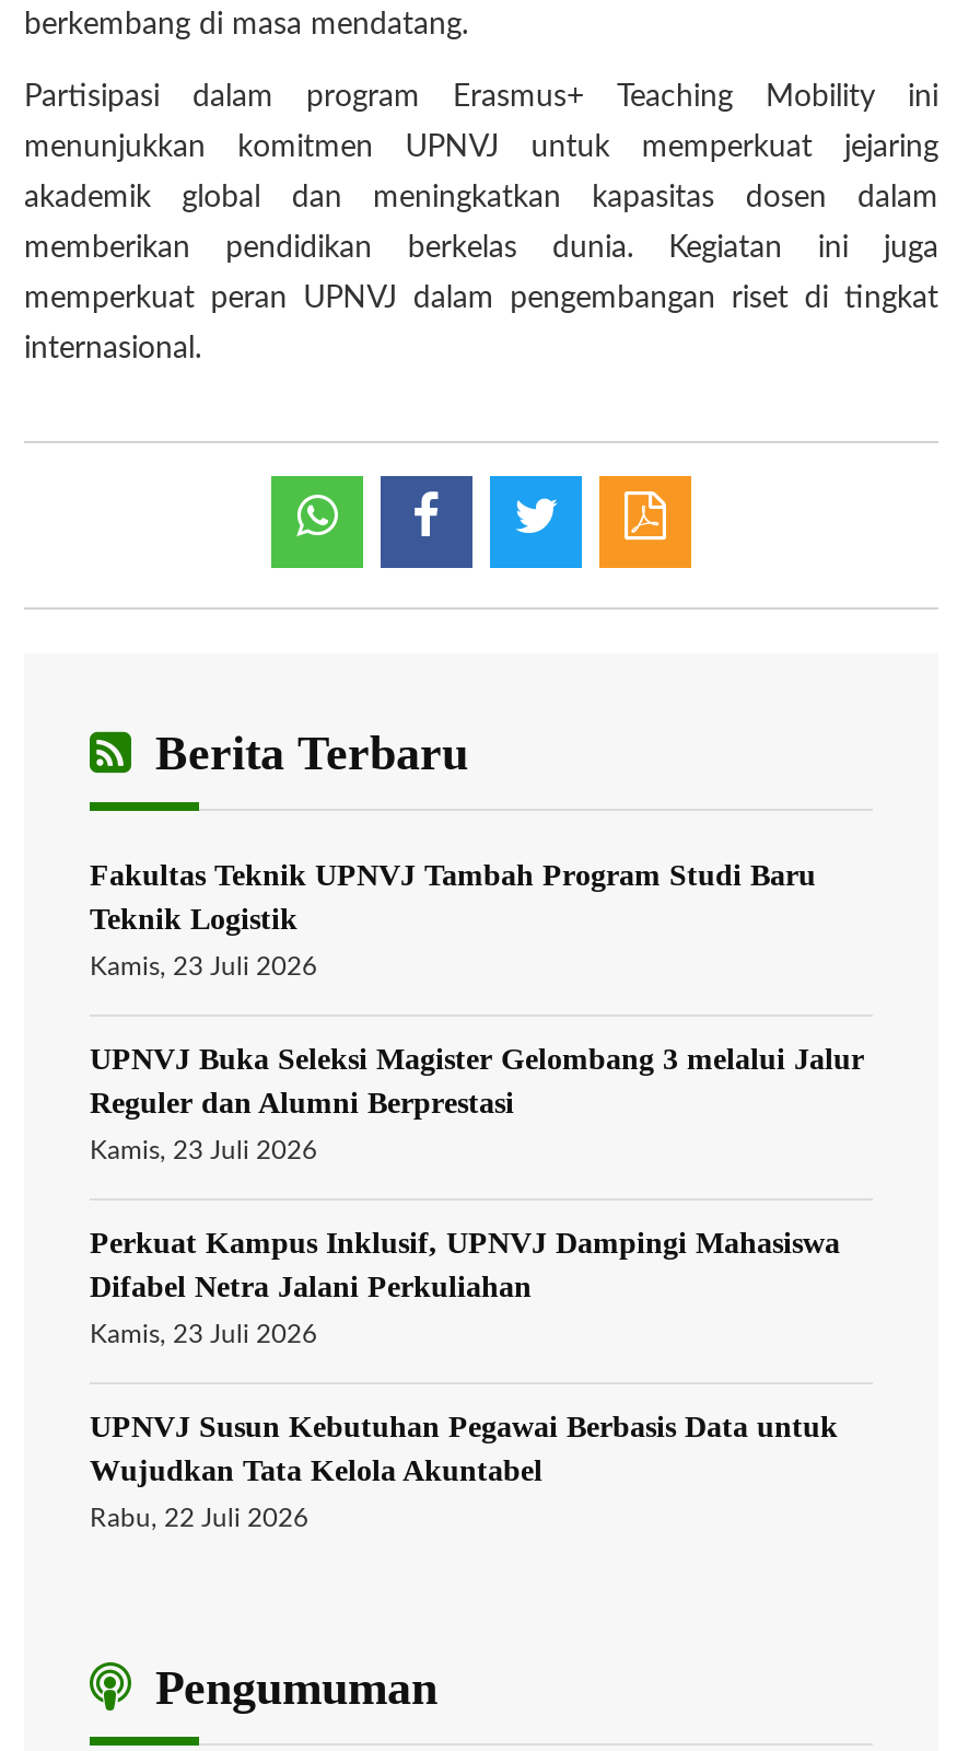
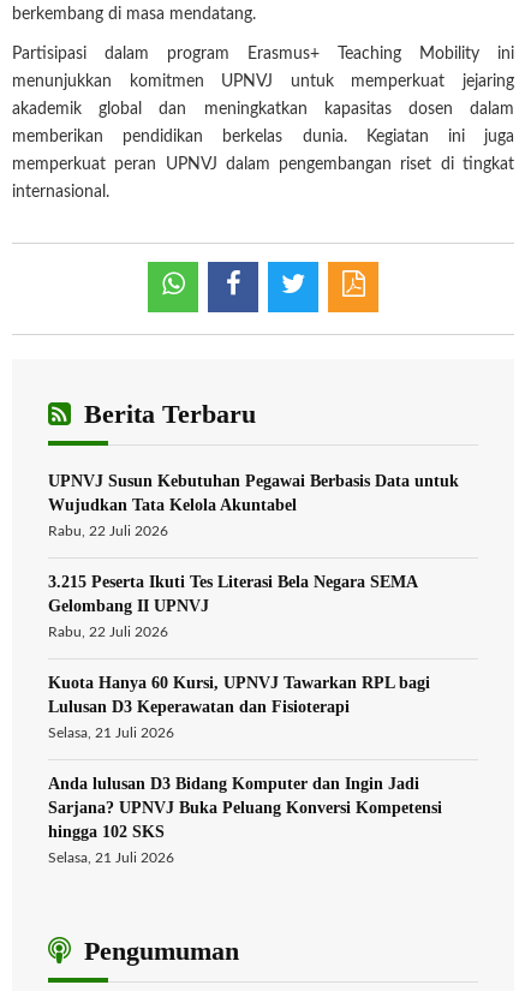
[90,859,864,1347] Fakultas Teknik UPNVJ Tambah Program Studi Baru | Teknik Logistik | Kamis, 23 Juli 2026 | UPNVJ Buka Seleksi Magister Gelombang 3 melalui Jalur | Reguler dan Alumni Berprestasi | Kamis, 23 Juli 2026 | Perkuat Kampus Inklusif, UPNVJ Dampingi Mahasiswa | Difabel Netra Jalani Perkuliahan | Kamis, 23 Juli 2026 -> none
moved [90,1411,838,1531] -> [48,472,459,538]: UPNVJ Susun Kebutuhan Pegawai Berbasis Data untuk | Wujudkan Tata Kelola Akuntabel | Rabu, 22 Juli 2026
none -> [48,573,442,865] 3.215 Peserta Ikuti Tes Literasi Bela Negara SEMA | Gelombang II UPNVJ | Rabu, 22 Juli 2026 | Kuota Hanya 60 Kursi, UPNVJ Tawarkan RPL bagi | Lulusan D3 Keperawatan dan Fisioterapi | Selasa, 21 Juli 2026 | Anda lulusan D3 Bidang Komputer dan Ingin Jadi | Sarjana? UPNVJ Buka Peluang Konversi Kompetensi | hingga 102 SKS | Selasa, 21 Juli 2026

